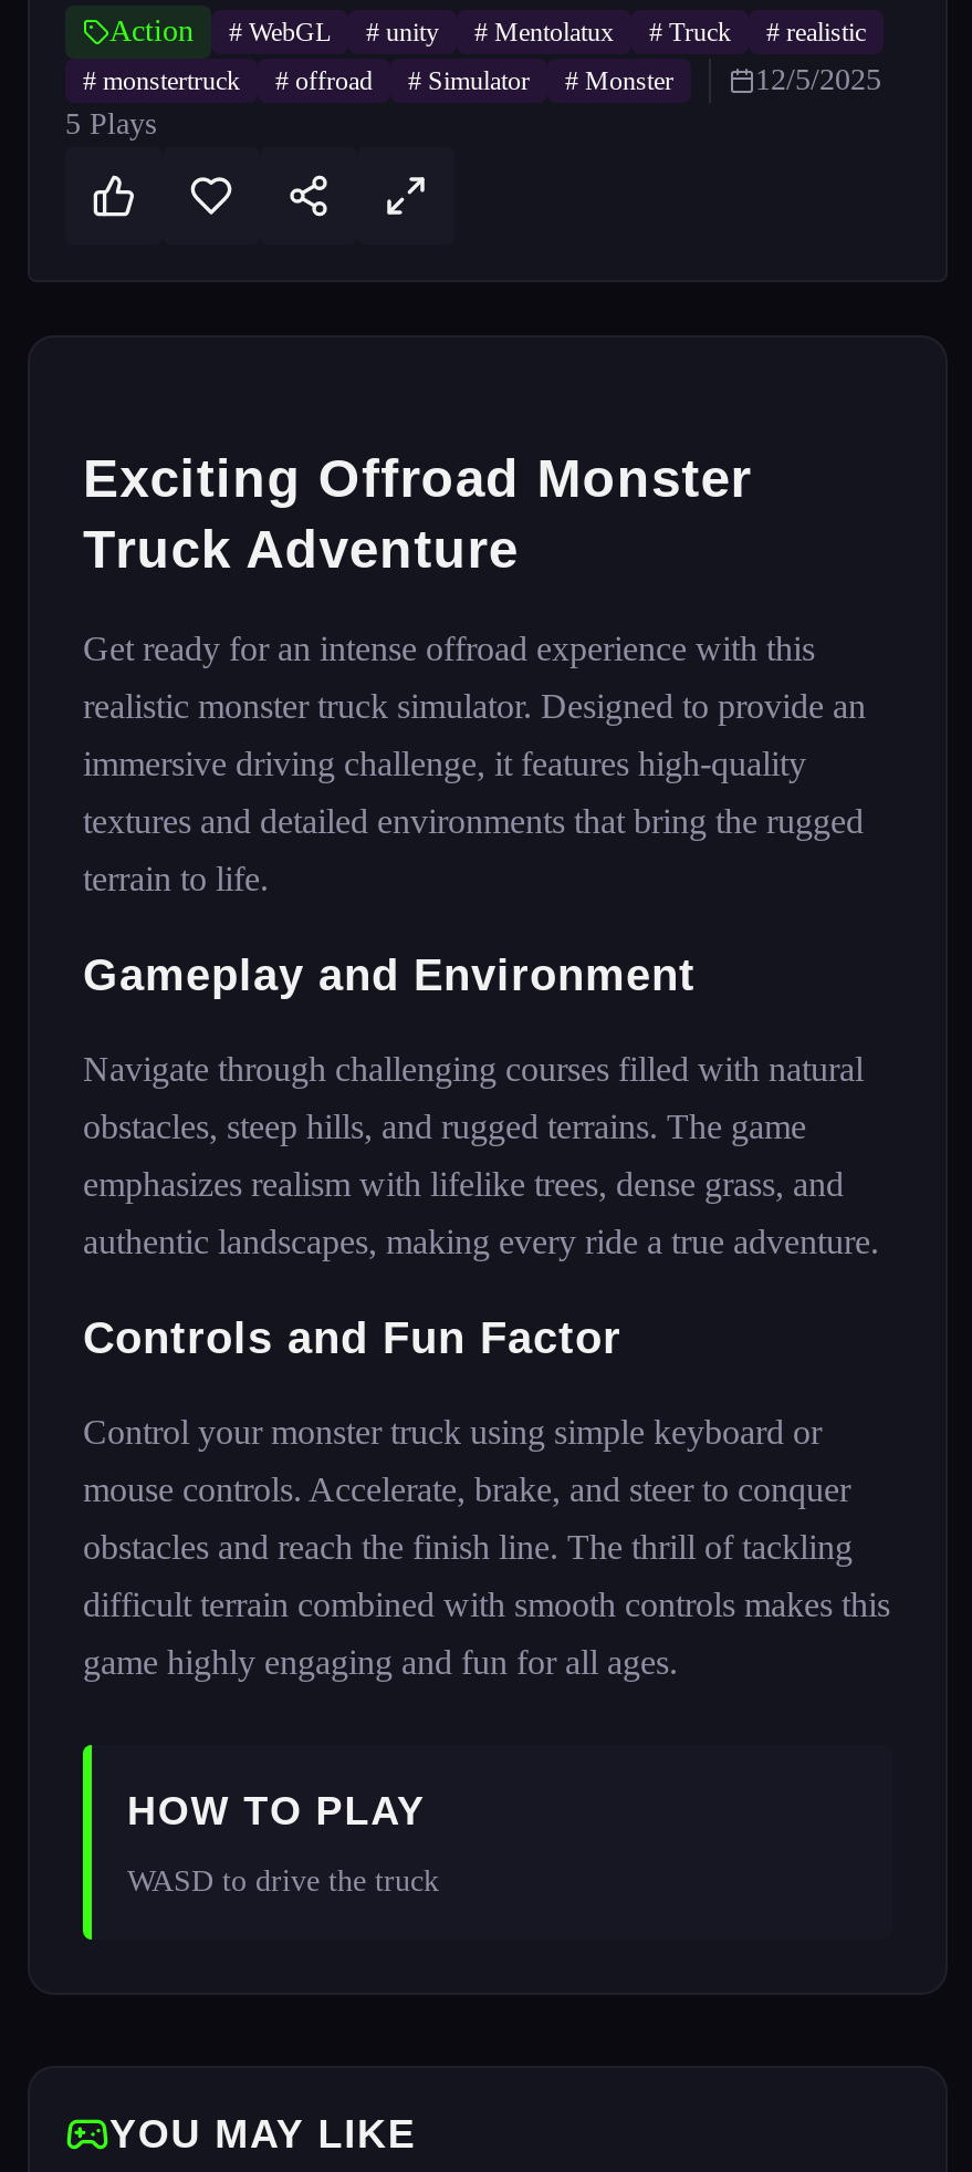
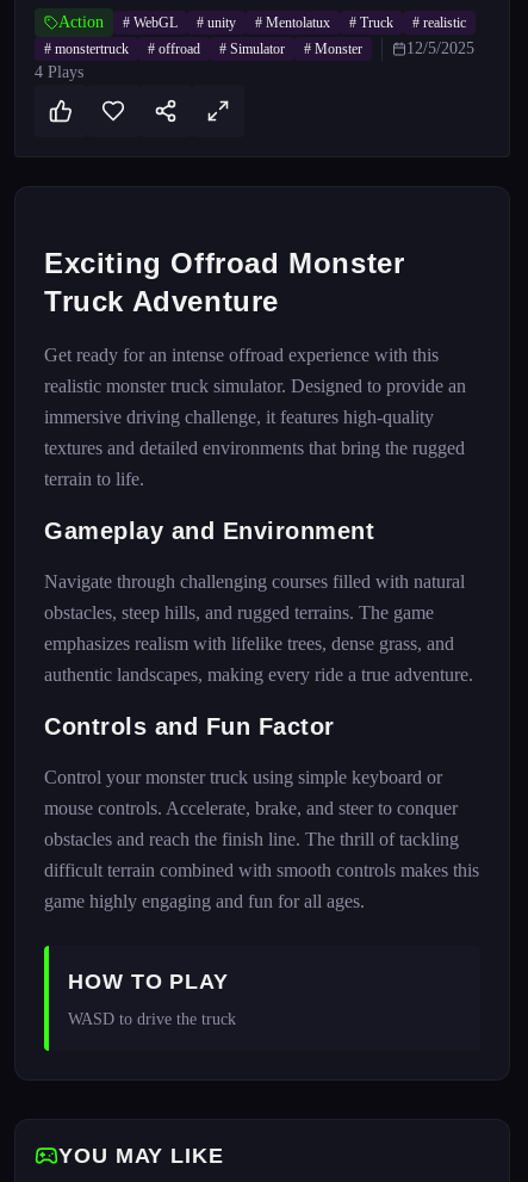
[65,107,156,141] 5 Plays -> [35,63,83,81] 4 Plays

